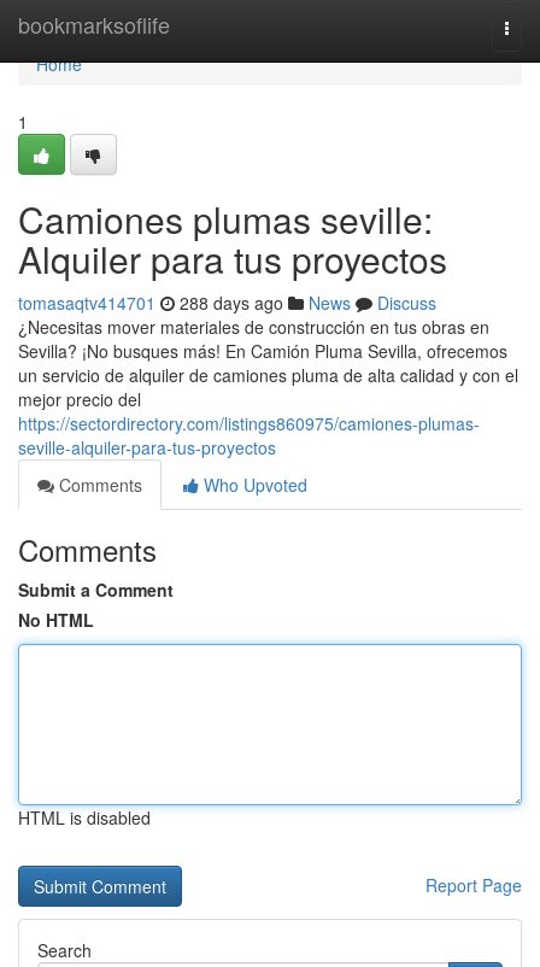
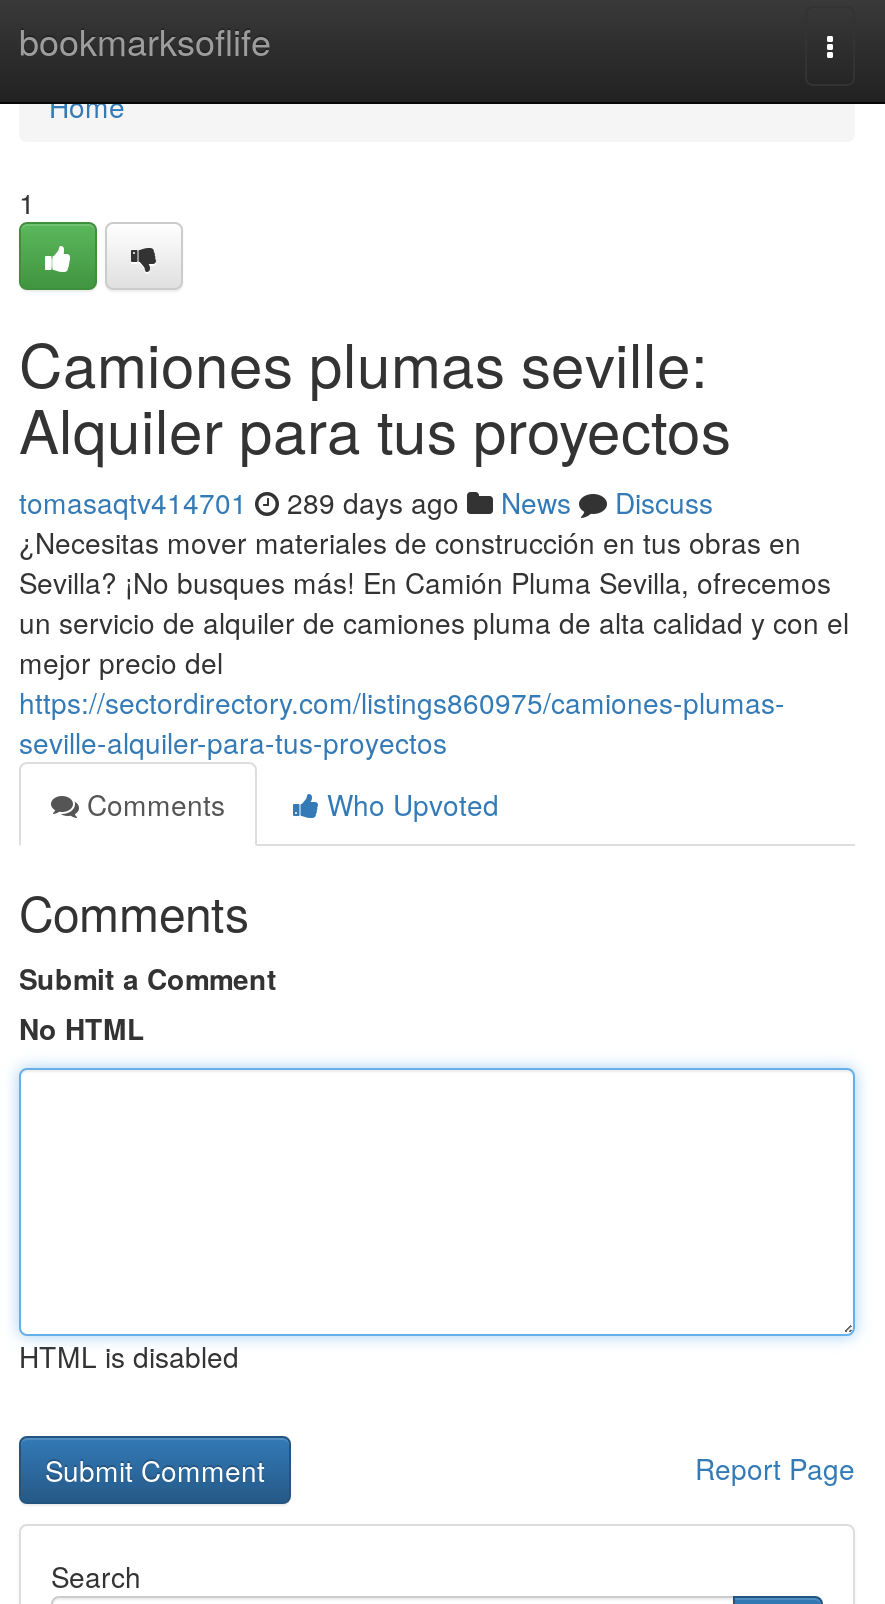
[18,291,436,315] tomasaqtv414701 288 days ago News Discuss -> [19,482,713,522] tomasaqtv414701 289 days ago News Discuss

